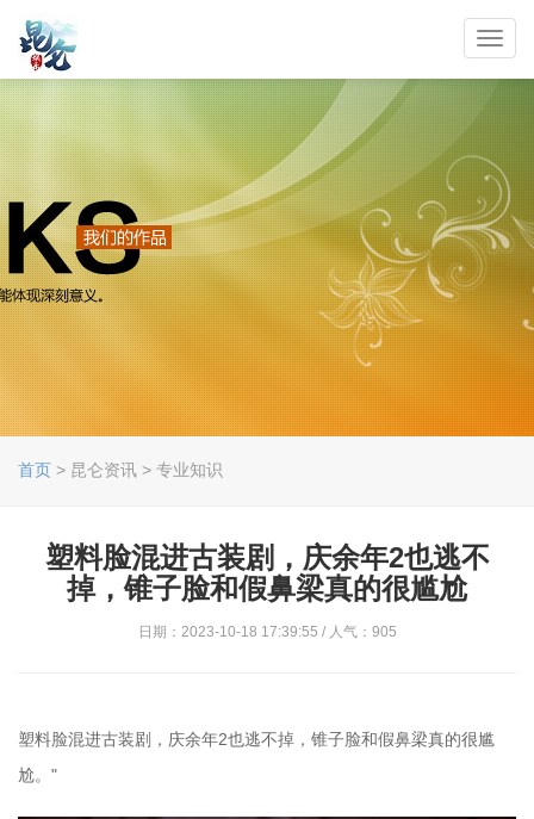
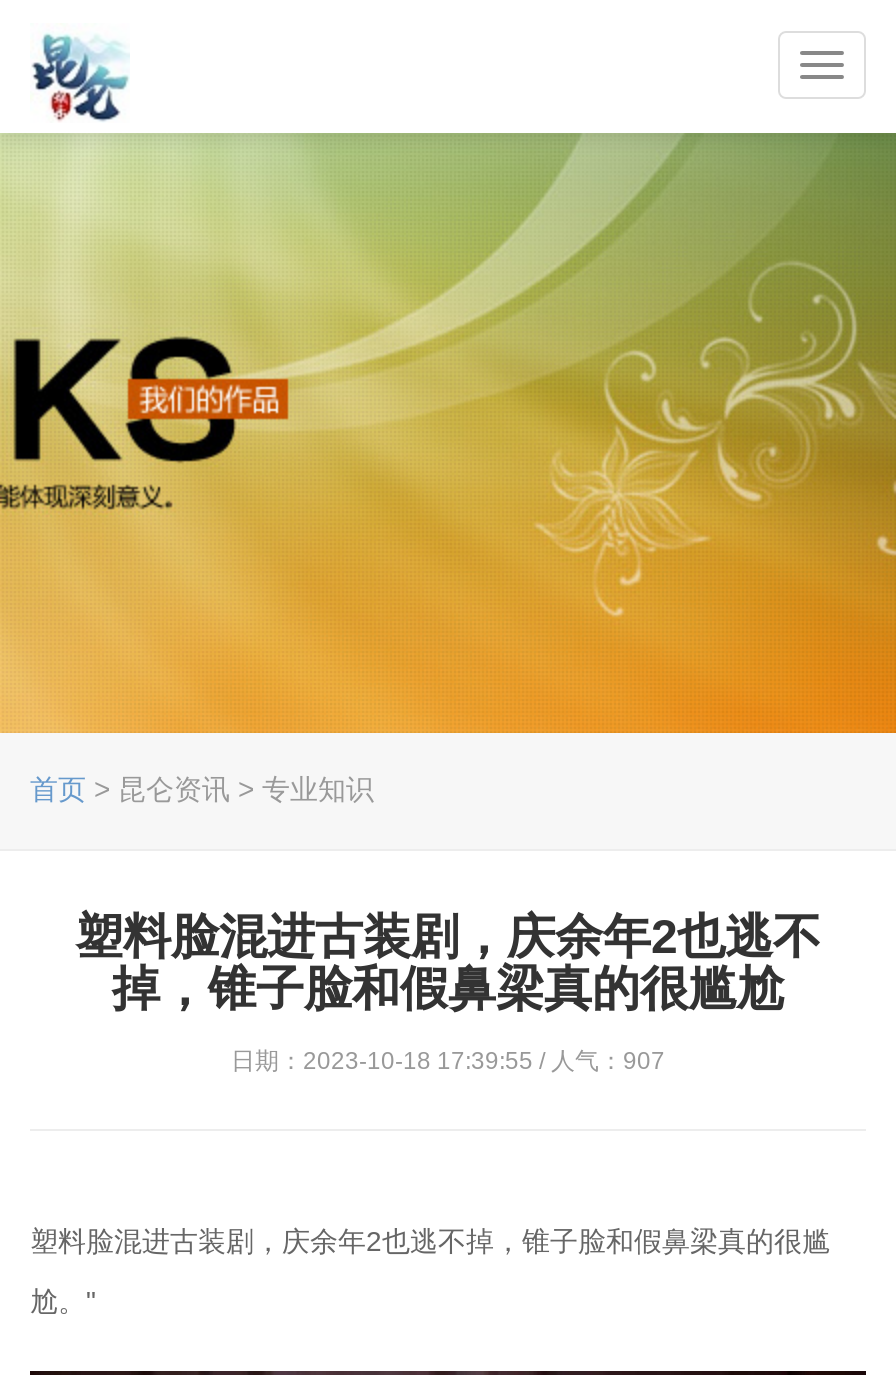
[138,623,396,640] 日期：2023-10-18 17:39:55 / 人气：905 -> [231,1047,665,1075] 日期：2023-10-18 17:39:55 / 人气：907

